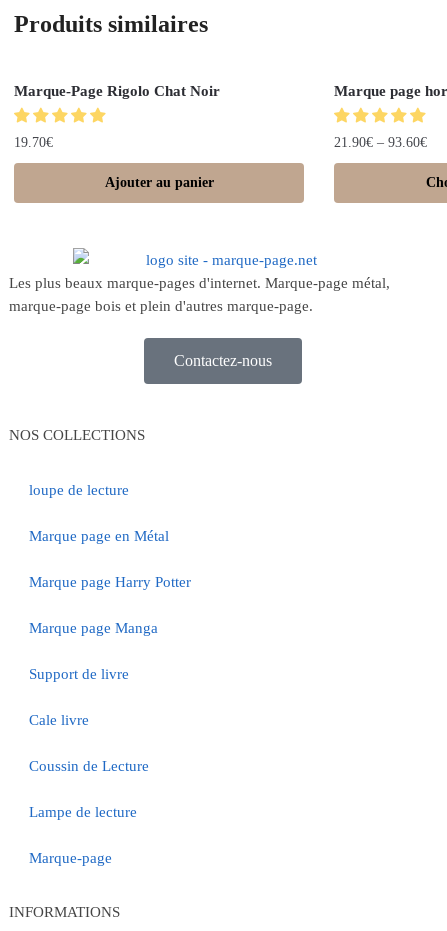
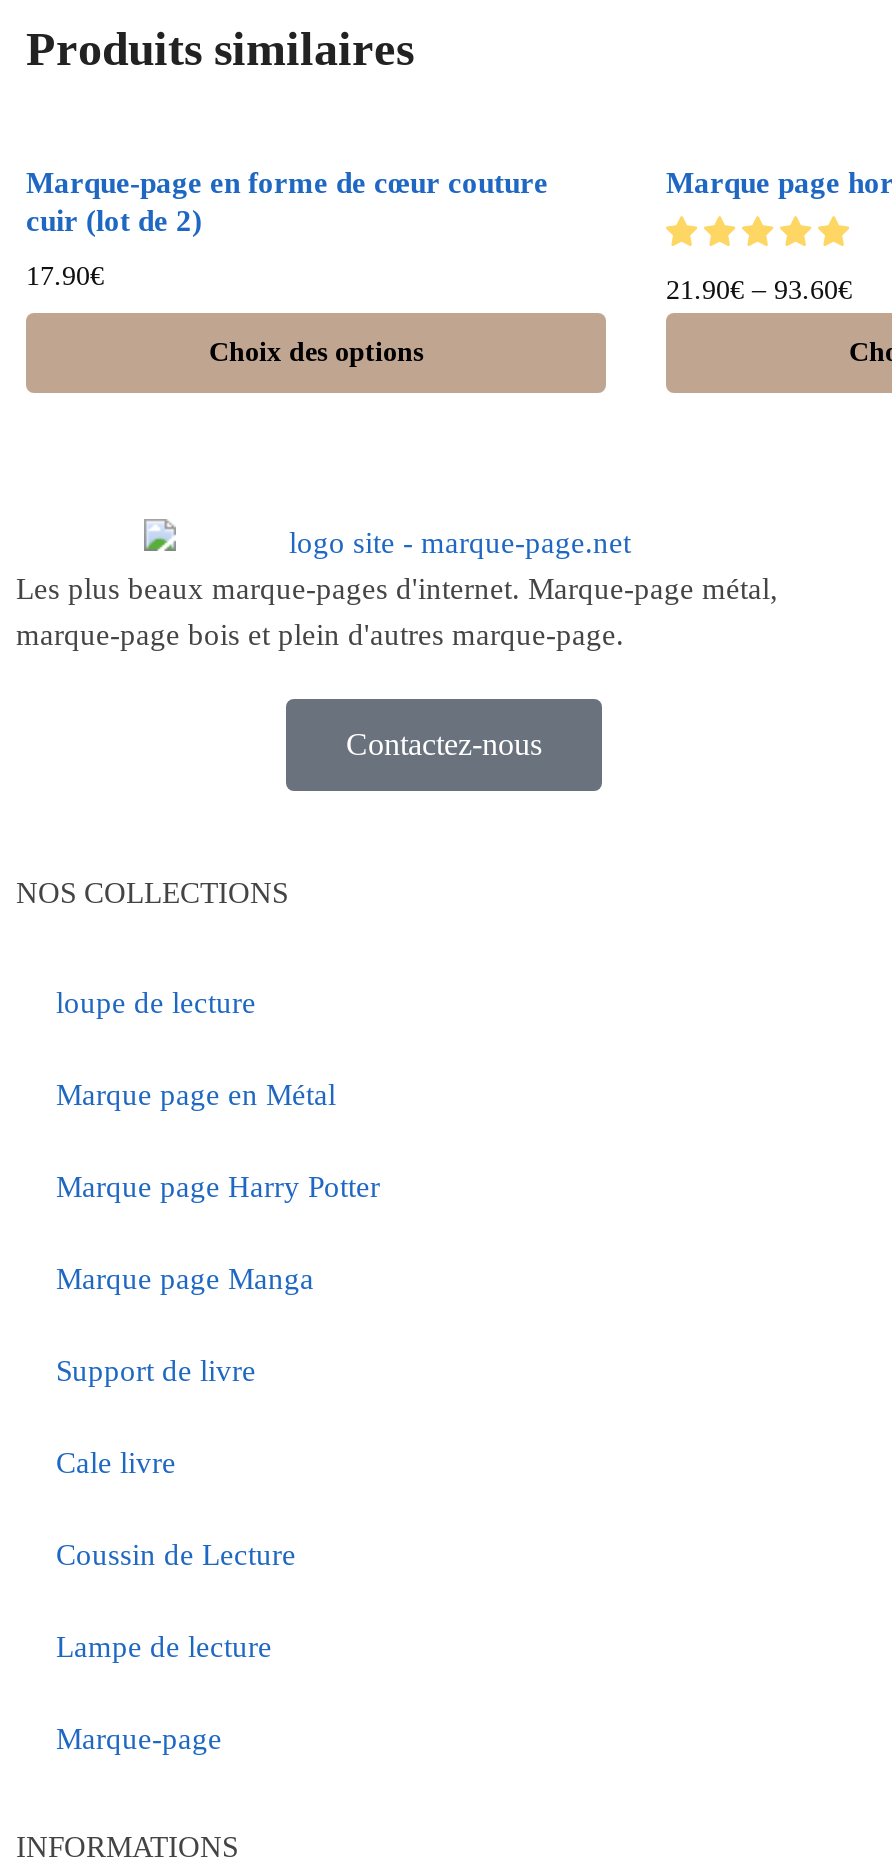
[14,83,220,99] Marque-Page Rigolo Chat Noir -> [26,168,548,238] Marque-page en forme de cœur couture | cuir (lot de 2)
[14,135,53,150] 19.70€ -> [26,262,104,292] 17.90€
[104,175,213,190] Ajouter au panier -> [209,338,423,368] Choix des options

